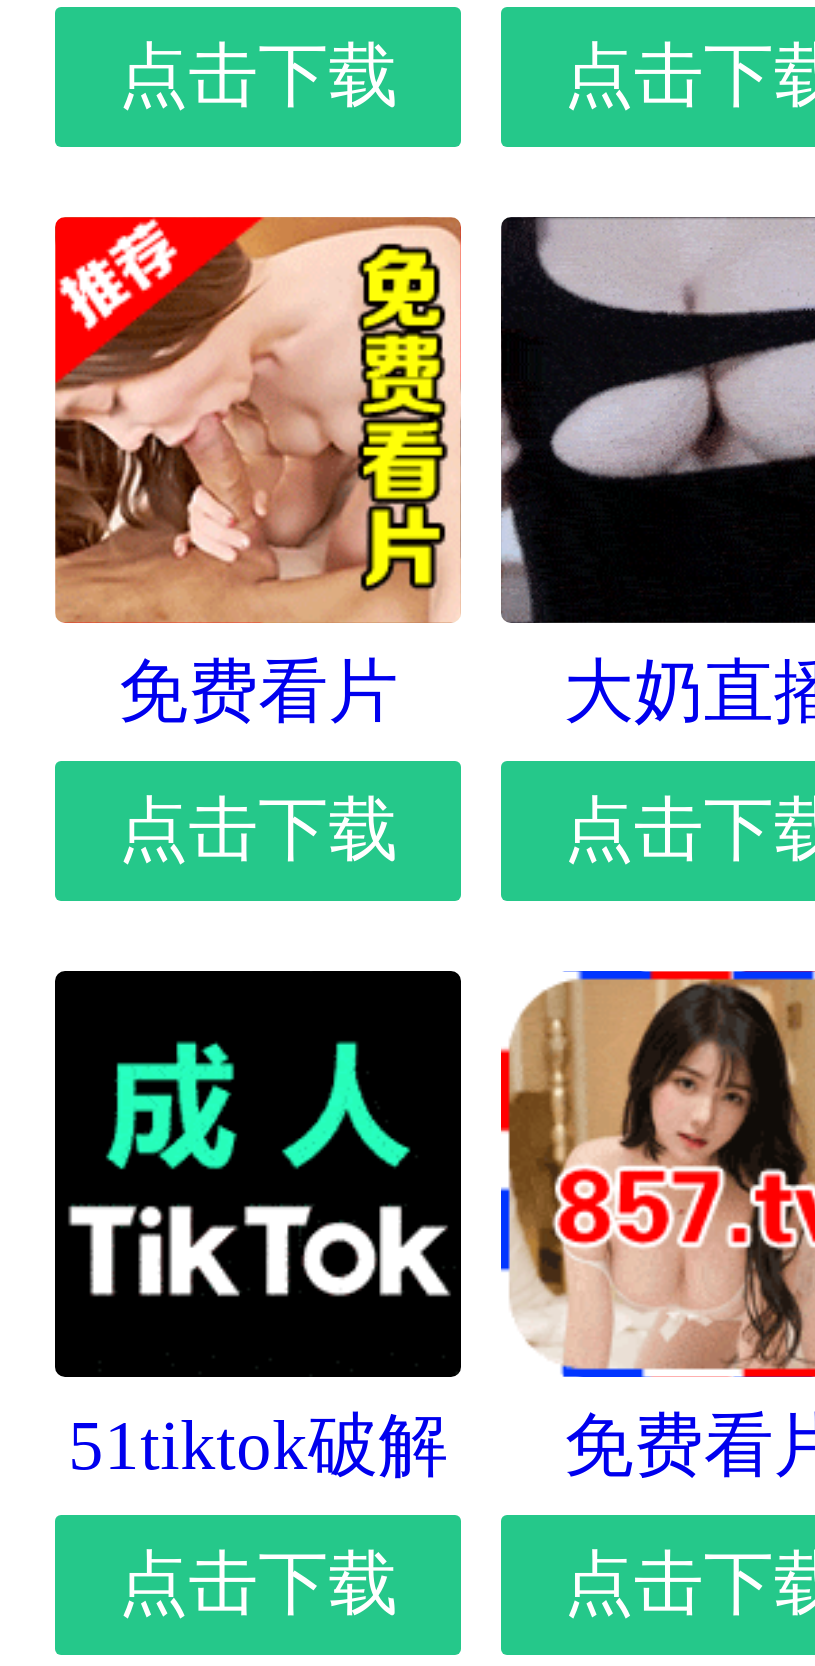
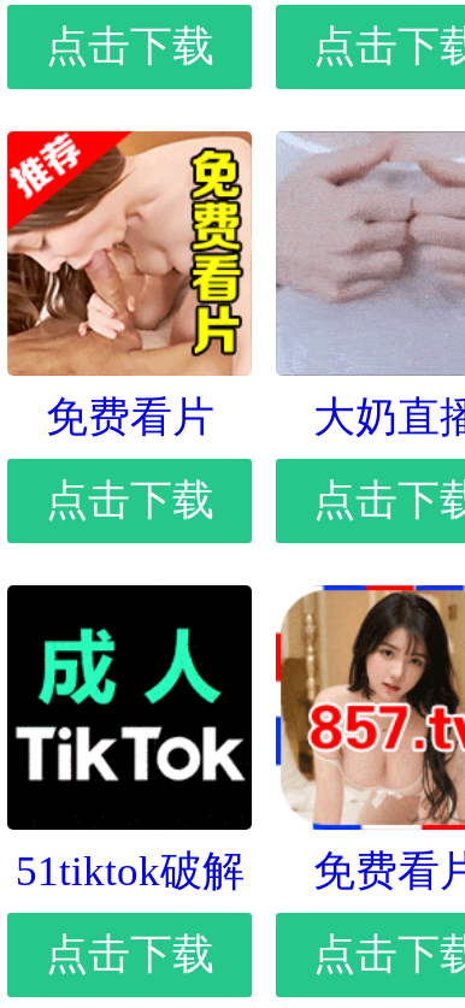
[499,215,809,623] [image] -> [276,131,461,375] [image]

